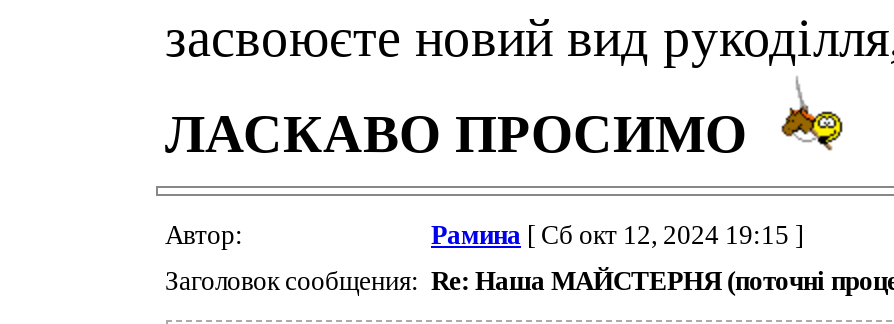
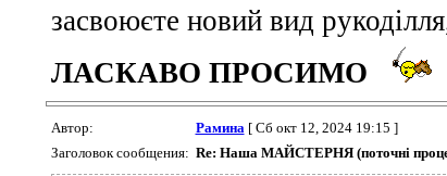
[780,78,866,152] [image] -> [386,47,433,84] [image]

